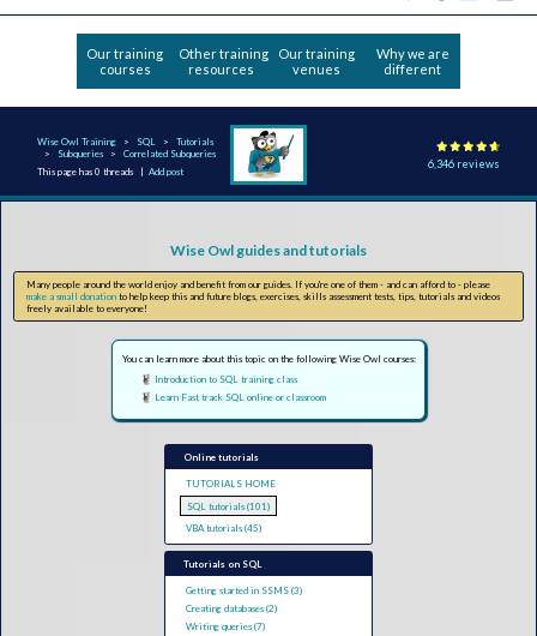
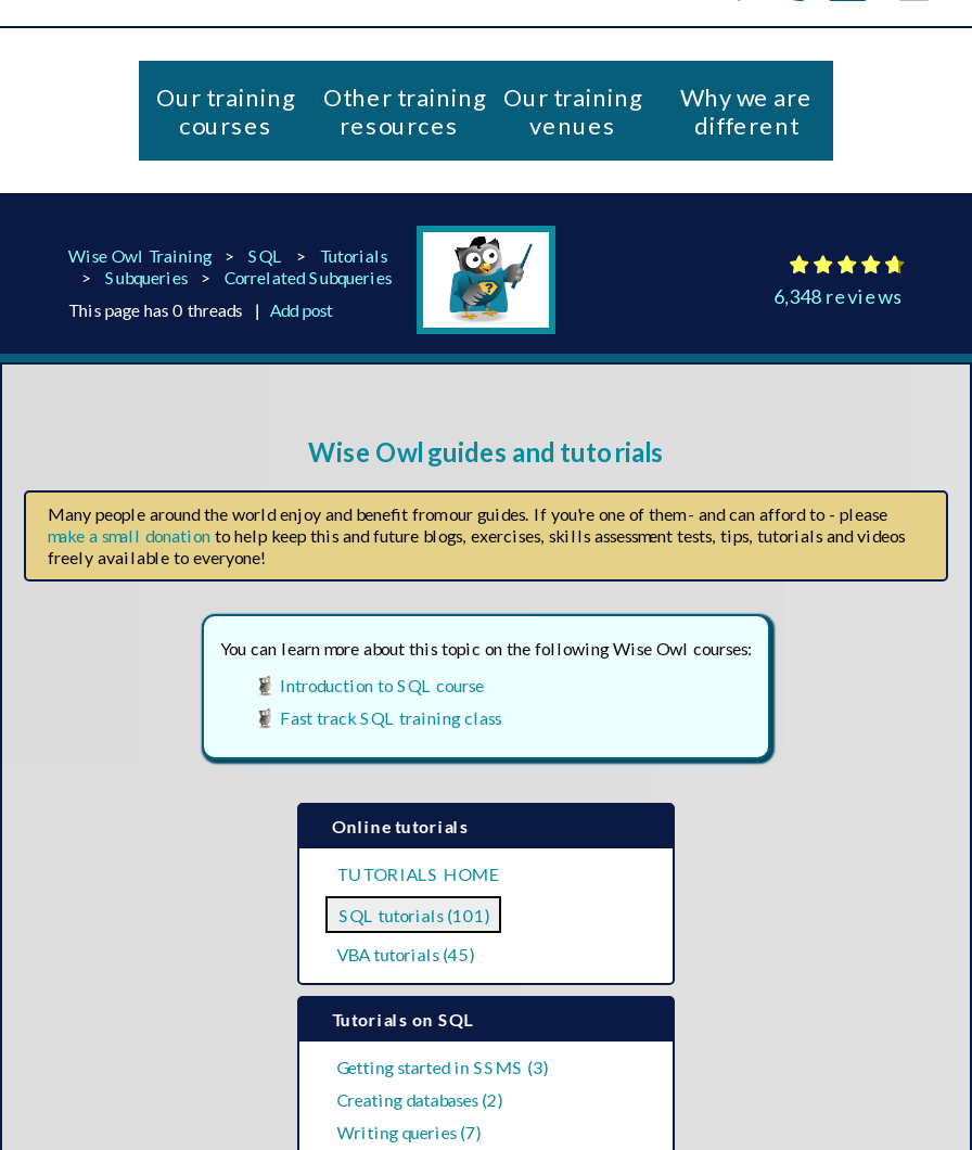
[427,157,499,170] 6,346 reviews -> [774,284,904,308] 6,348 reviews
[155,373,297,385] Introduction to SQL training class -> [280,674,484,695] Introduction to SQL course
[155,391,326,403] Learn Fast track SQL online or classroom -> [280,706,501,728] Fast track SQL training class

